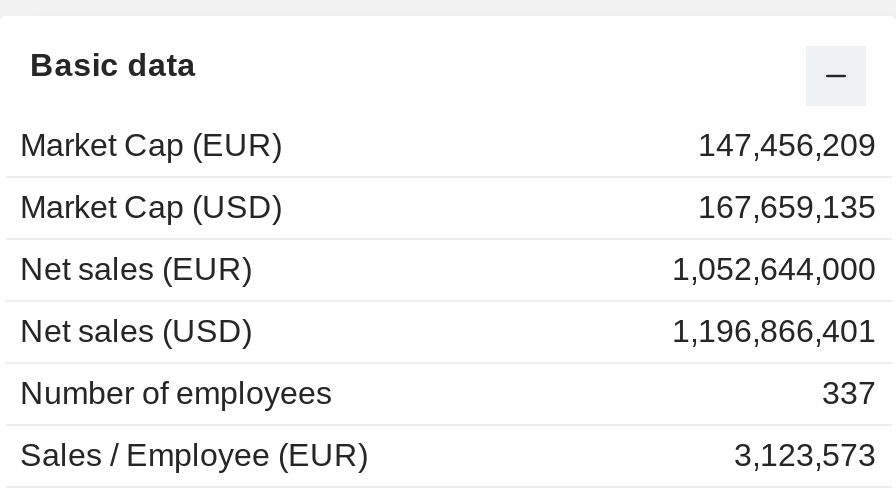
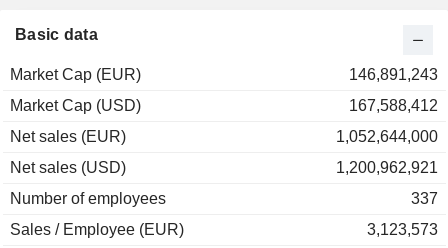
[698,128,876,162] 147,456,209 -> [349,66,438,83] 146,891,243
[698,190,876,224] 167,659,135 -> [349,97,438,114] 167,588,412
[672,314,876,348] 1,196,866,401 -> [336,159,438,176] 1,200,962,921

